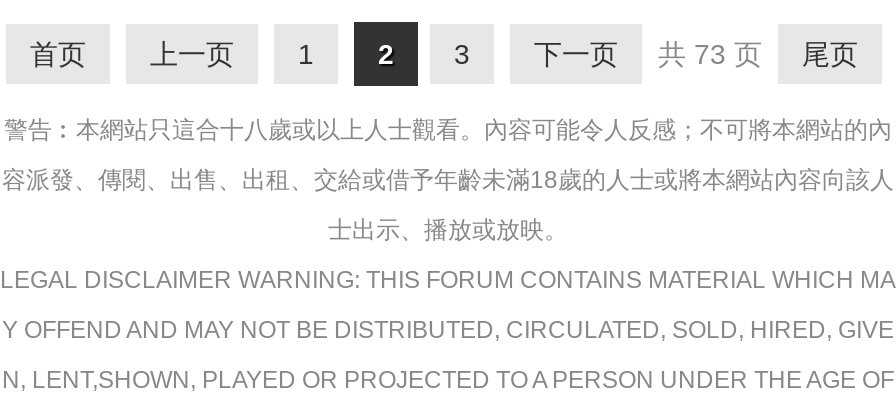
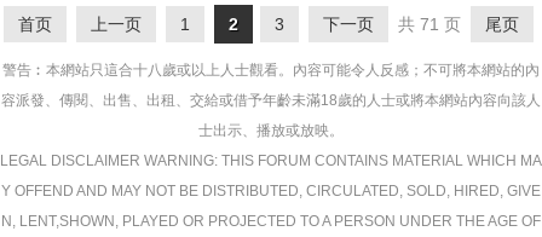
[30,38,858,70] 首页 上一页 1 2 3 下一页 共 73 页 尾页 -> [18,15,519,34] 首页 上一页 1 2 3 下一页 共 71 页 尾页

